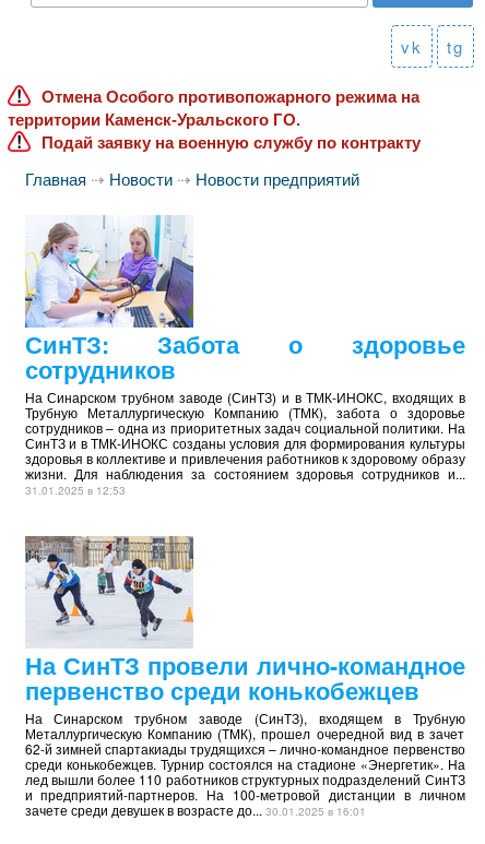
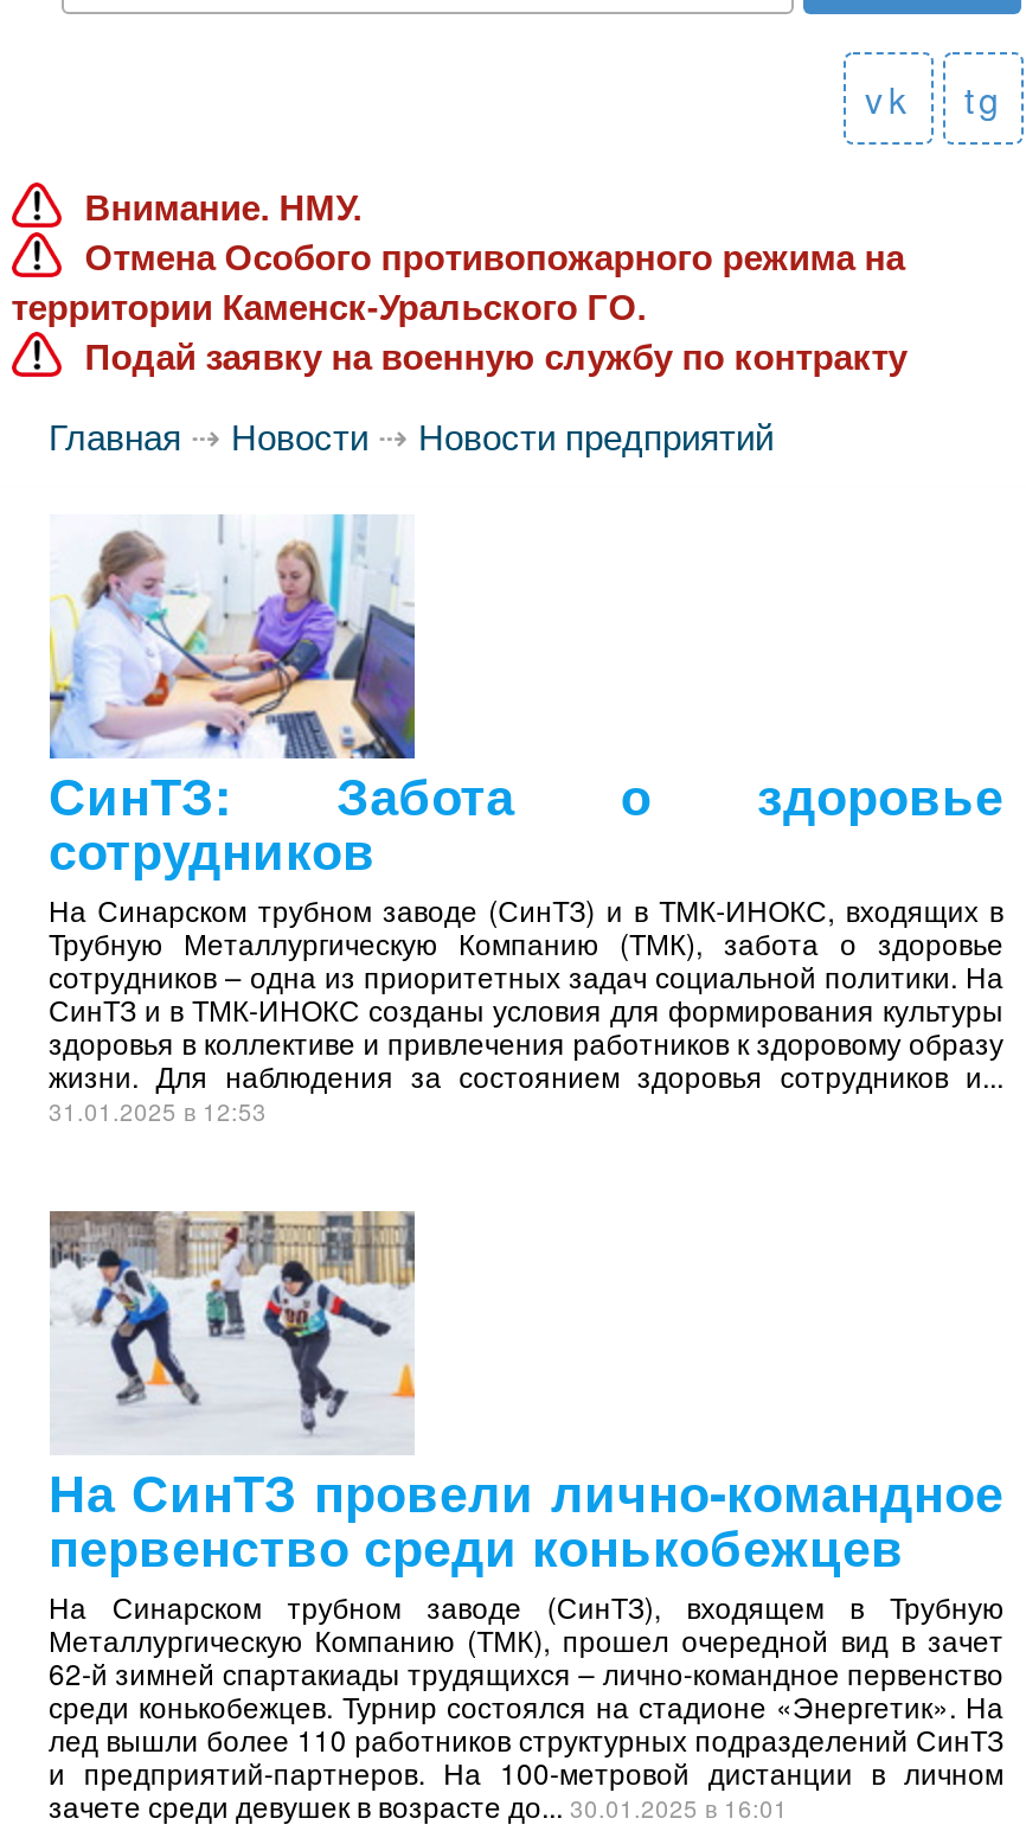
none -> [85,187,362,228] Внимание. НМУ.

